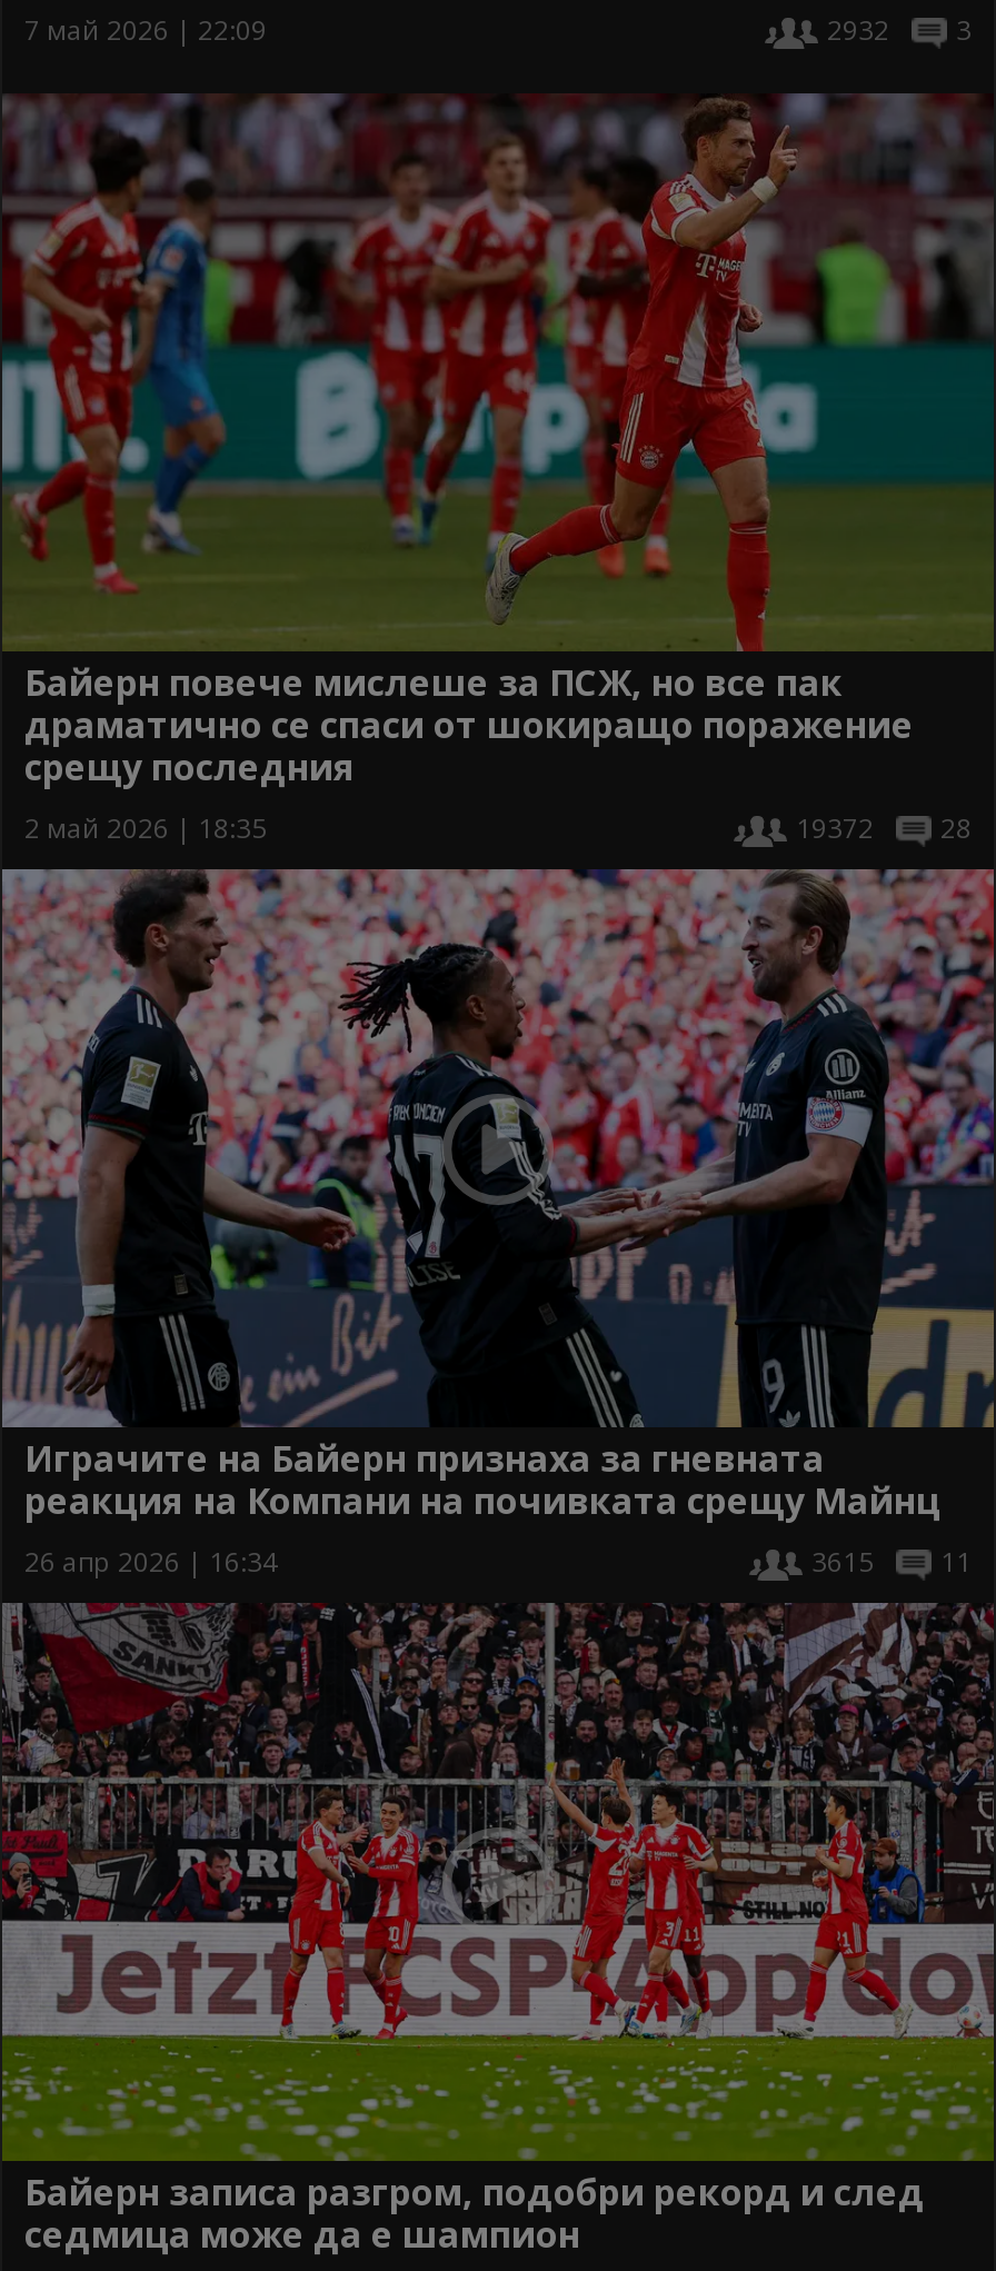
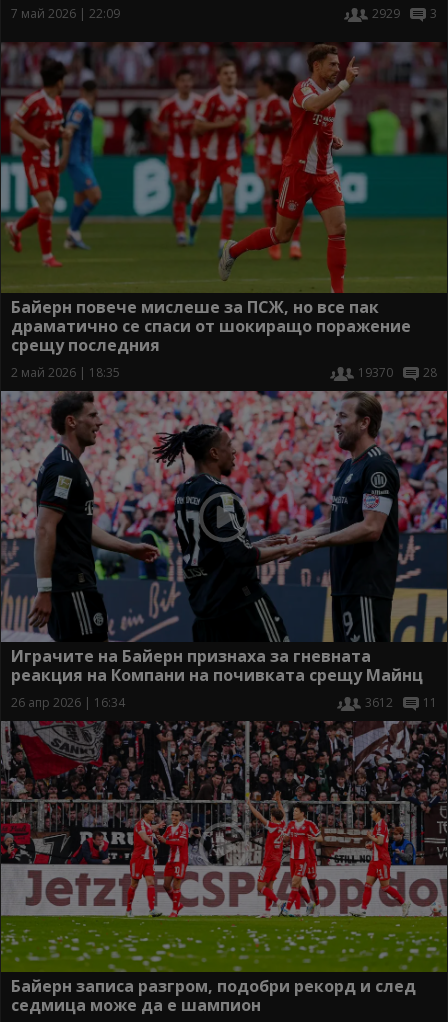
[827,11,972,49] 2932 3 -> [372,5,437,22] 2929 3
[796,809,972,847] 19372 28 -> [358,364,437,381] 19370 28
[811,1543,972,1581] 3615 11 -> [365,694,437,711] 3612 11

